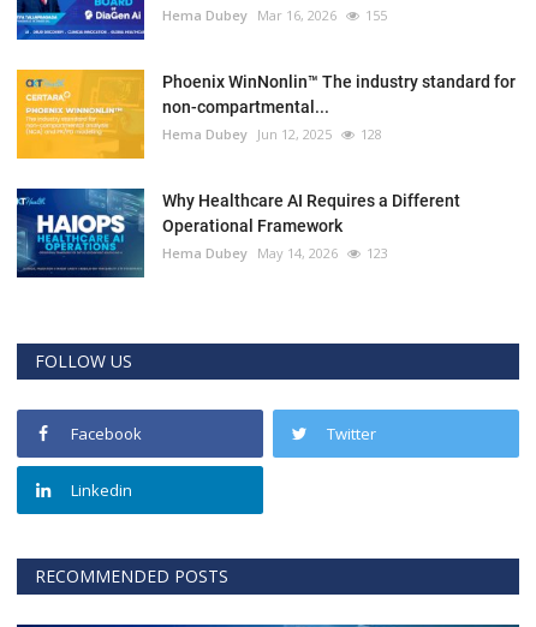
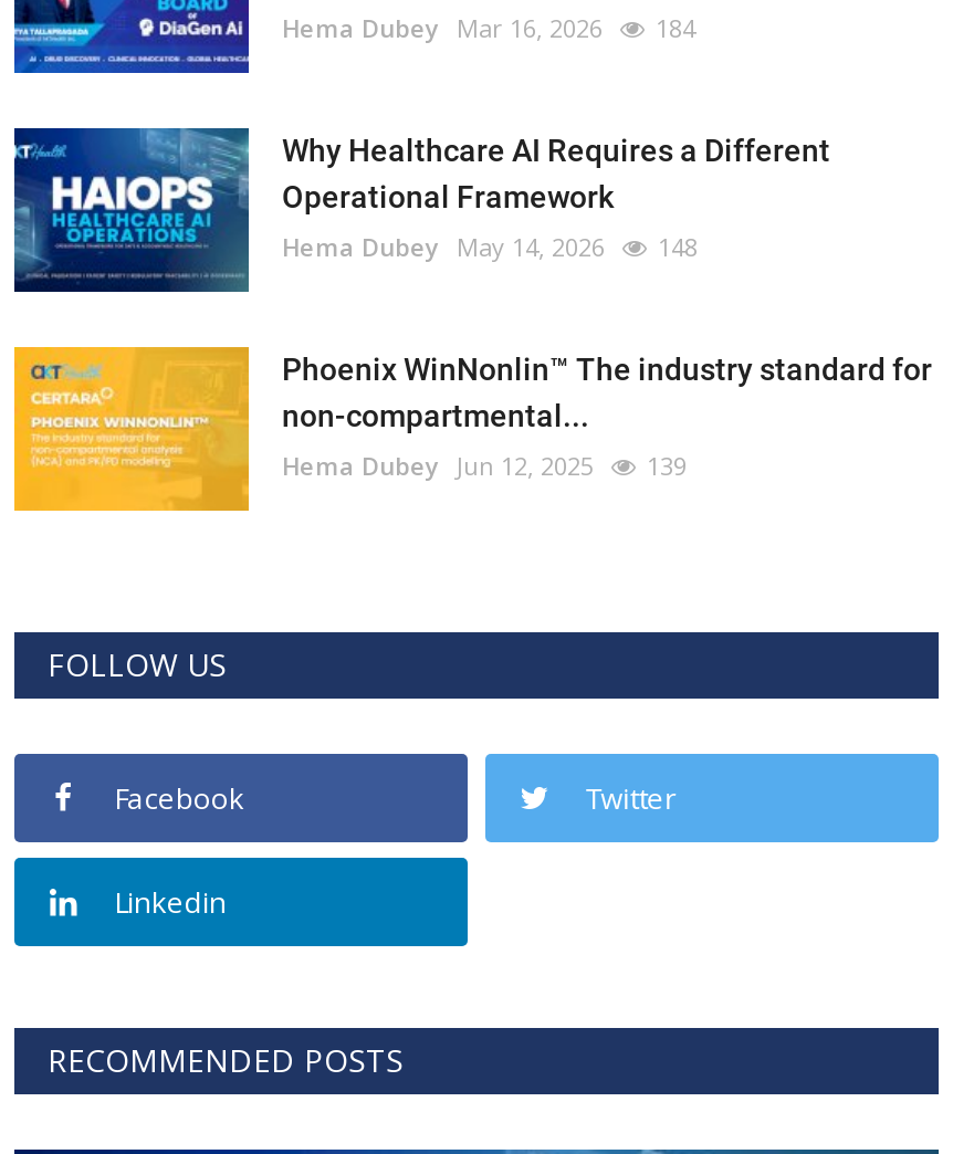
[365,6,387,24] 155 -> [656,10,698,262] 184 | 148
moved [17,68,516,157] -> [14,345,932,508]: [image] | Phoenix WinNonlin™ The industry standard for | non-compartmental... | Hema Dubey Jun 12, 2025
[361,124,388,261] 128 | 123 -> [647,448,687,481] 139
moved [16,187,460,279] -> [12,126,830,294]: [image] | Why Healthcare AI Requires a Different | Operational Framework | Hema Dubey May 14, 2026

